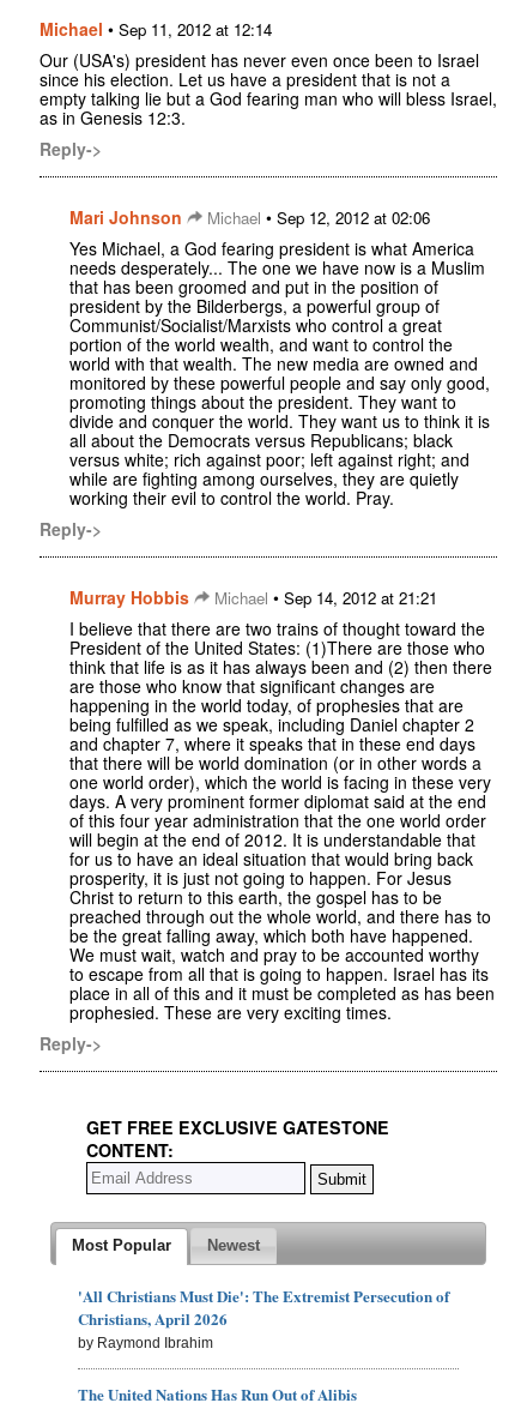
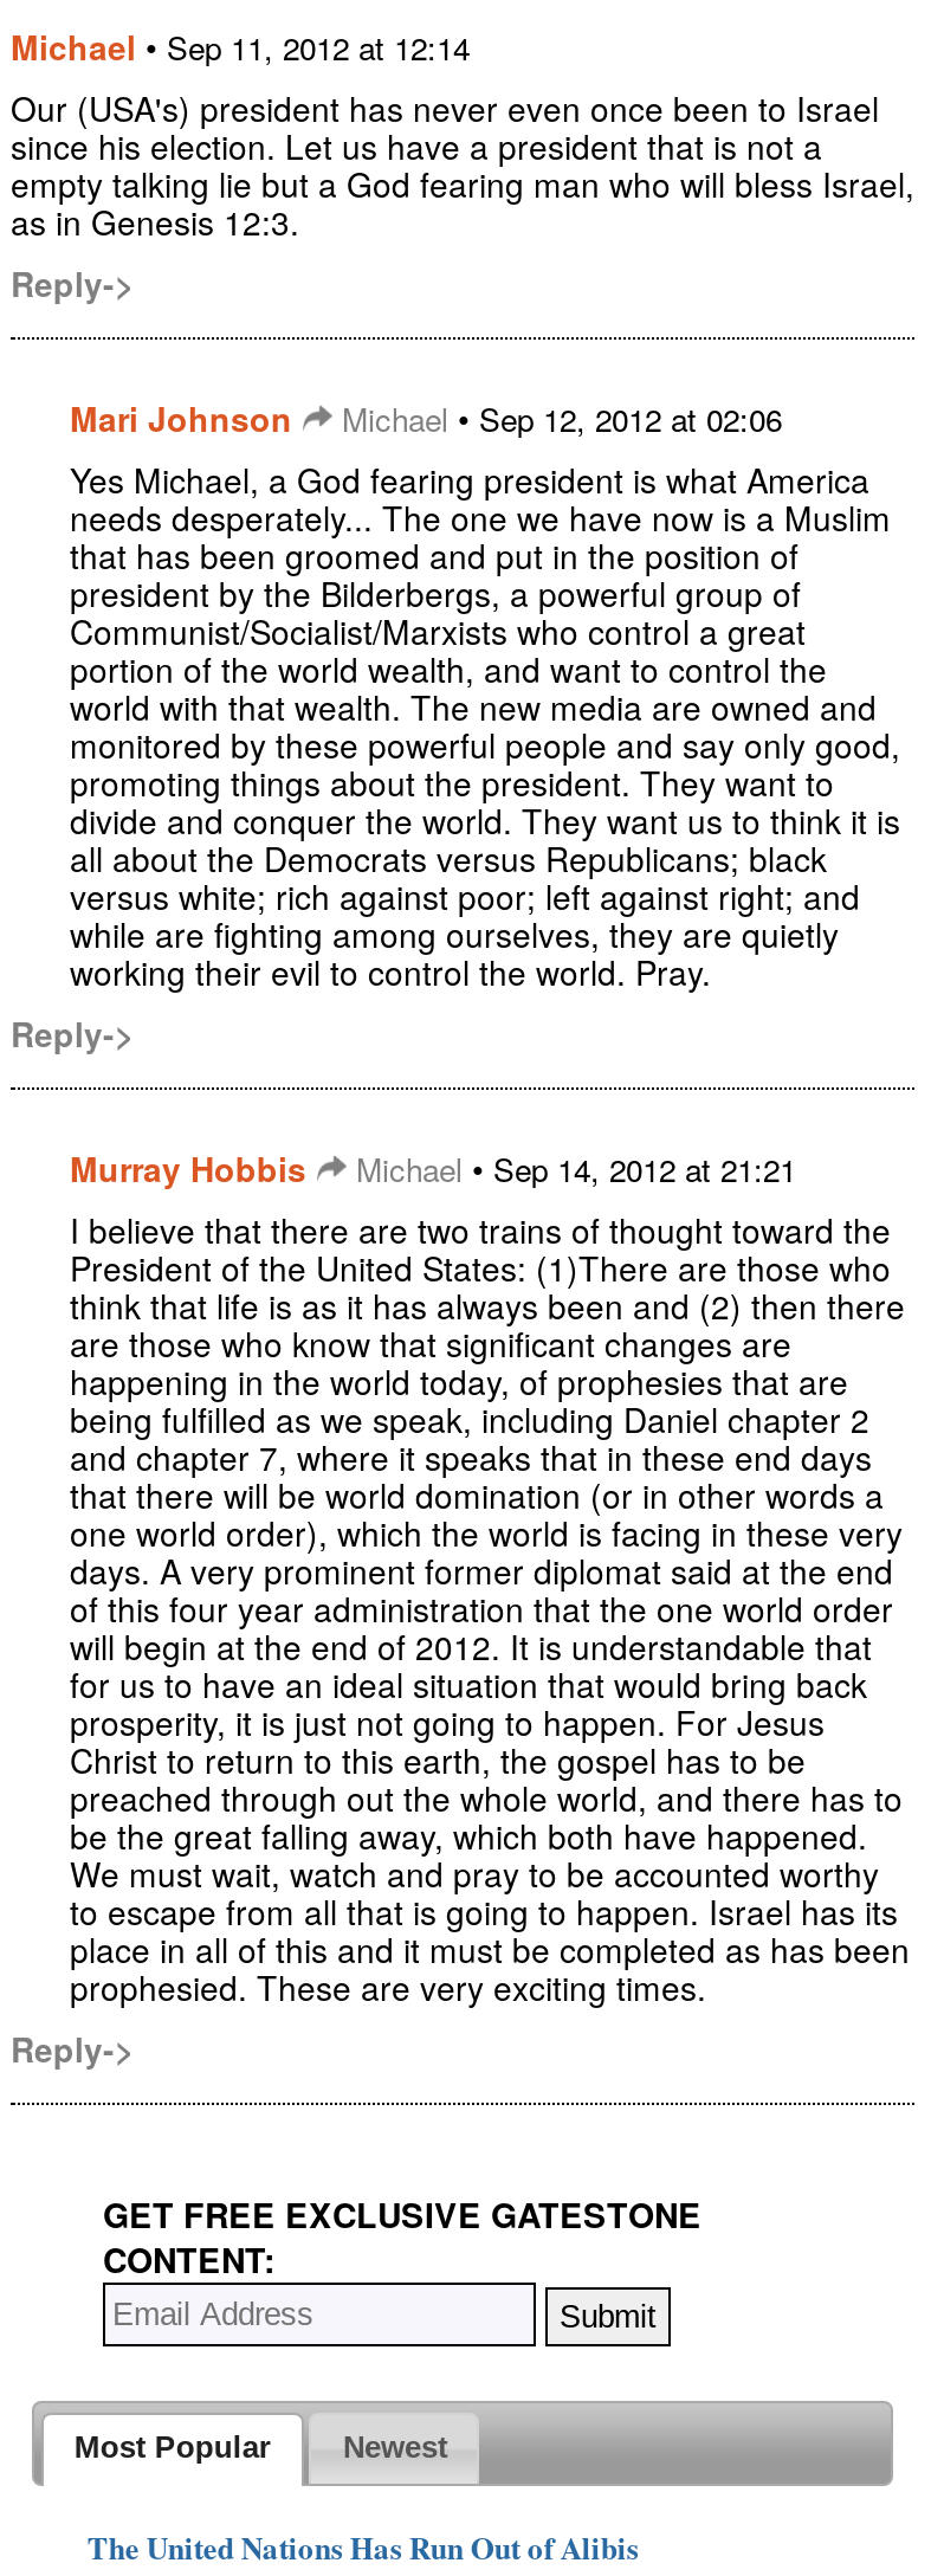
[78,1285,450,1352] 'All Christians Must Die': The Extremist Persecution of | Christians, April 2026 | by Raymond Ibrahim -> none

